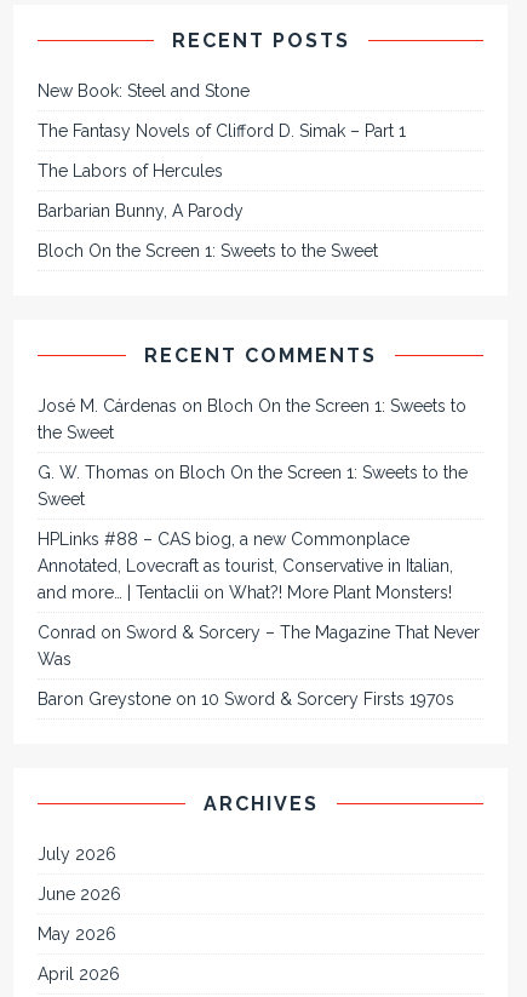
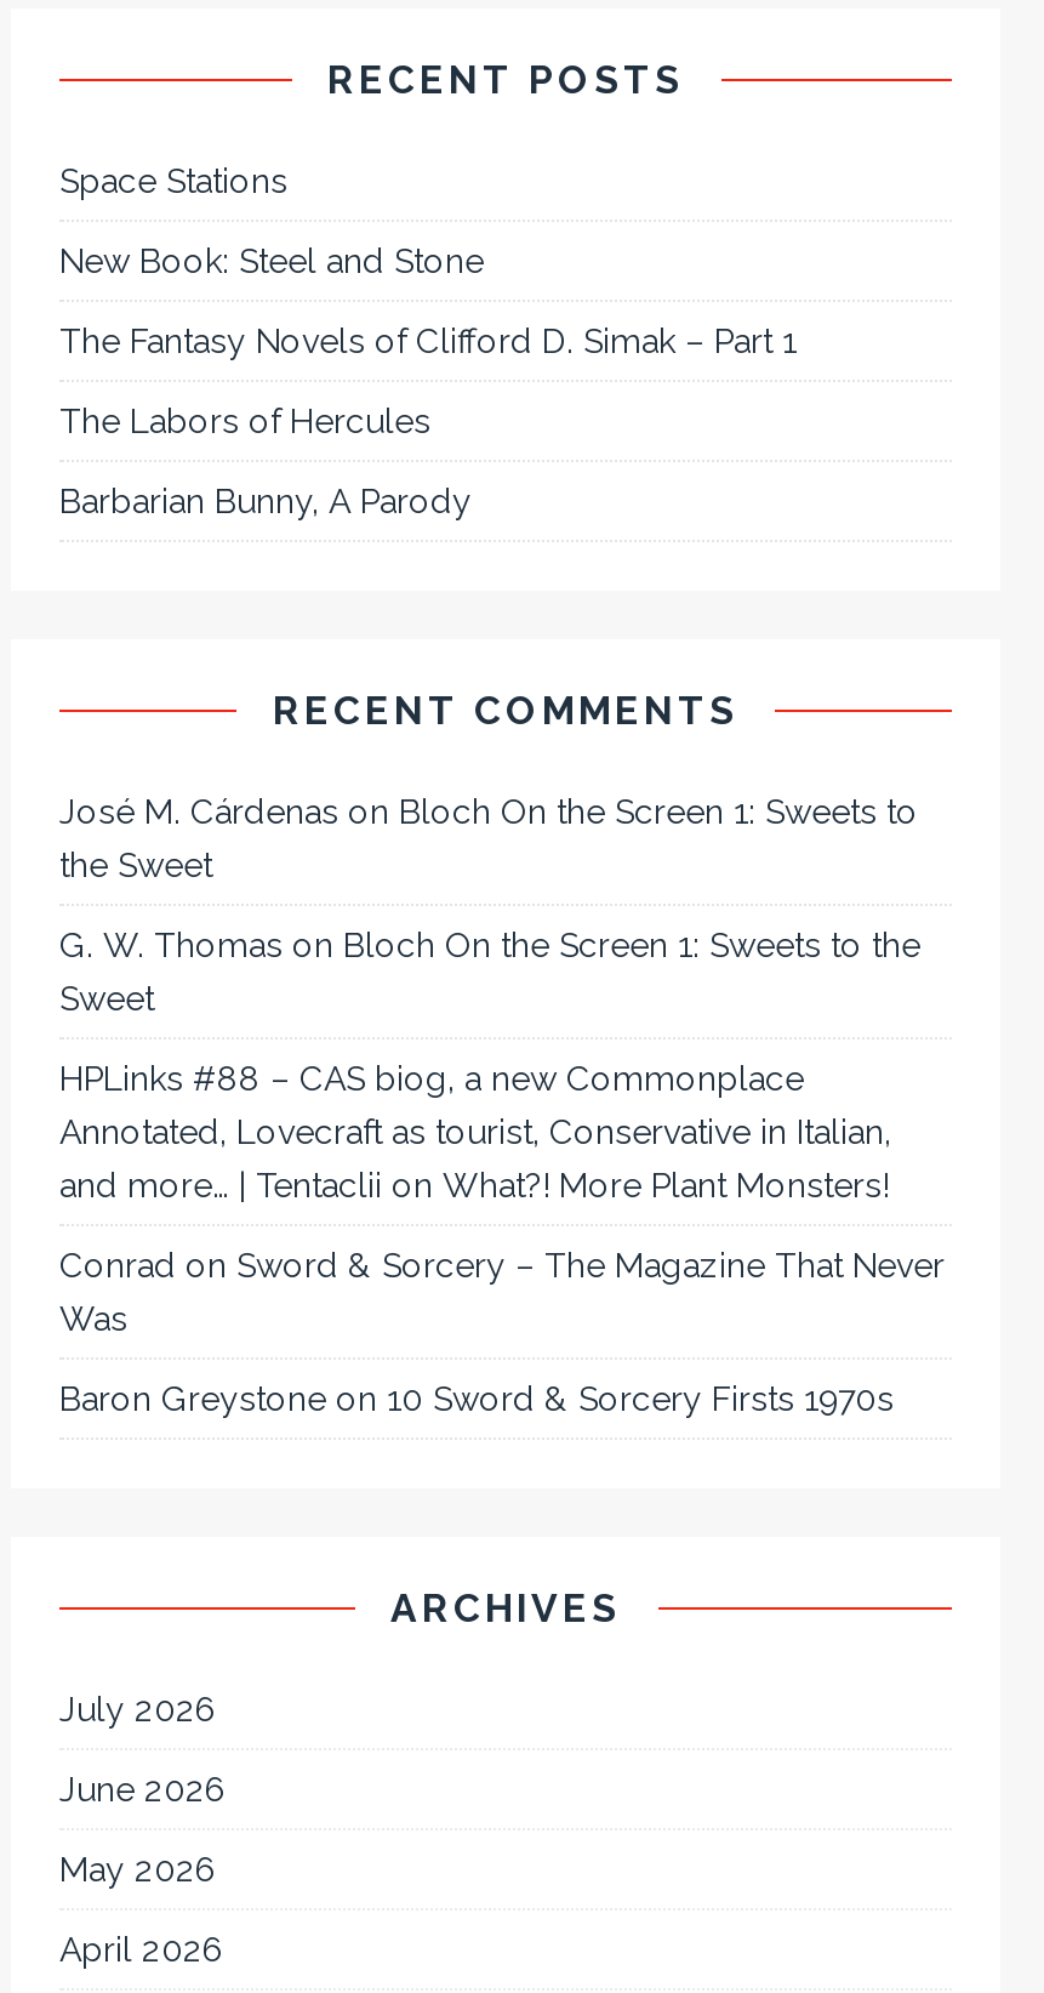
none -> [59,161,287,200] Space Stations
moved [38,81,406,220] -> [59,241,797,520]: New Book: Steel and Stone | The Fantasy Novels of Clifford D. Simak – Part 1 | The Labors of Hercules | Barbarian Bunny, A Parody
[38,241,378,260] Bloch On the Screen 1: Sweets to the Sweet -> none

